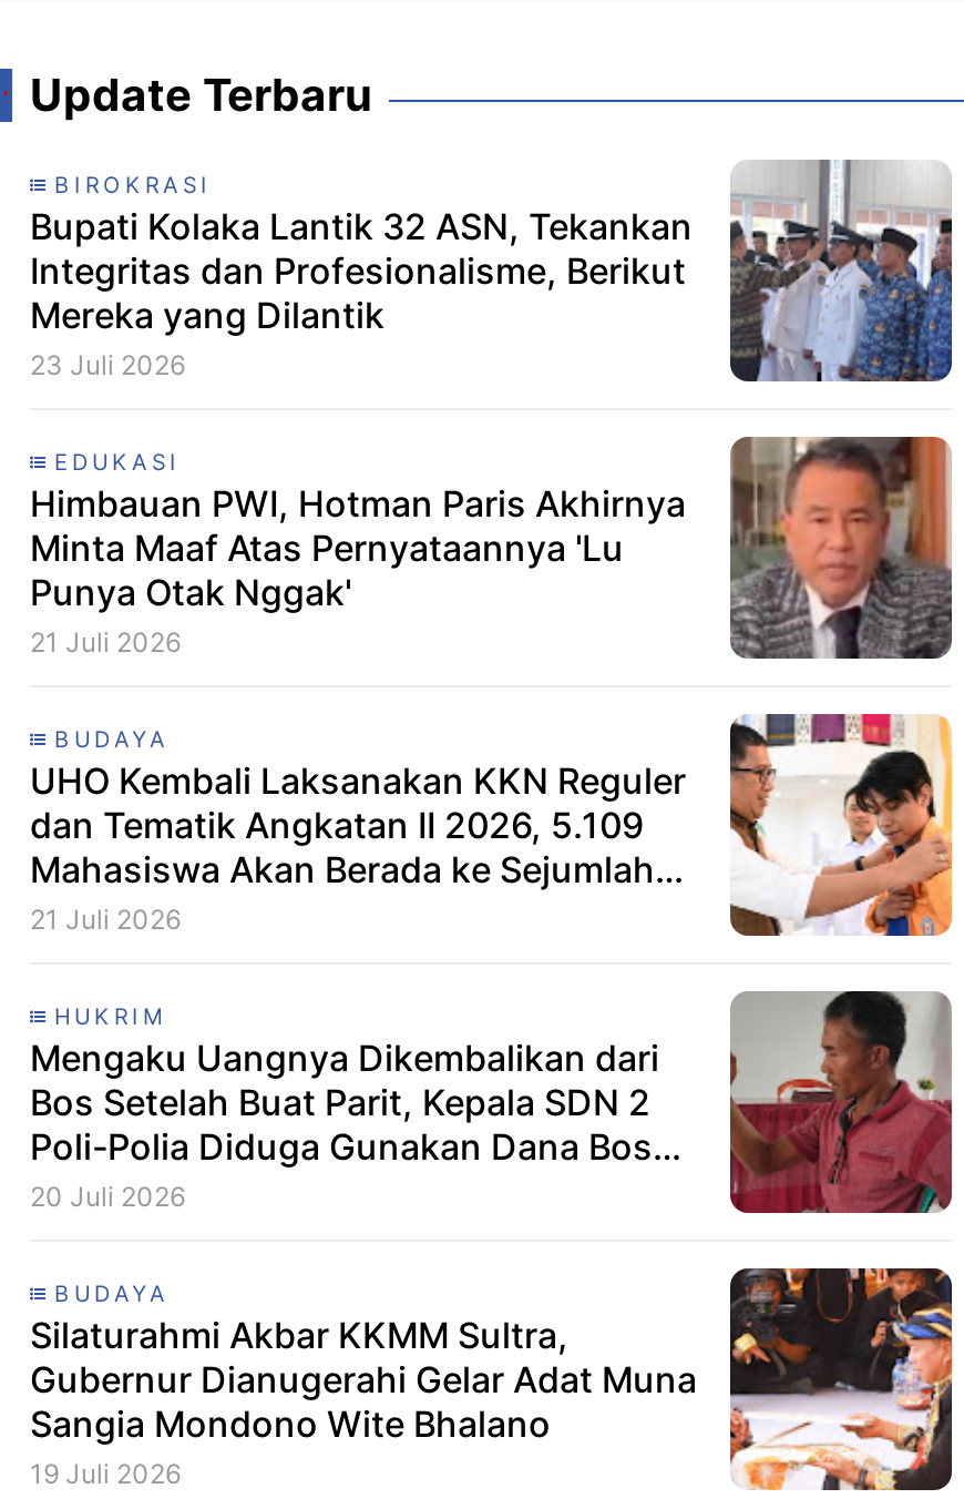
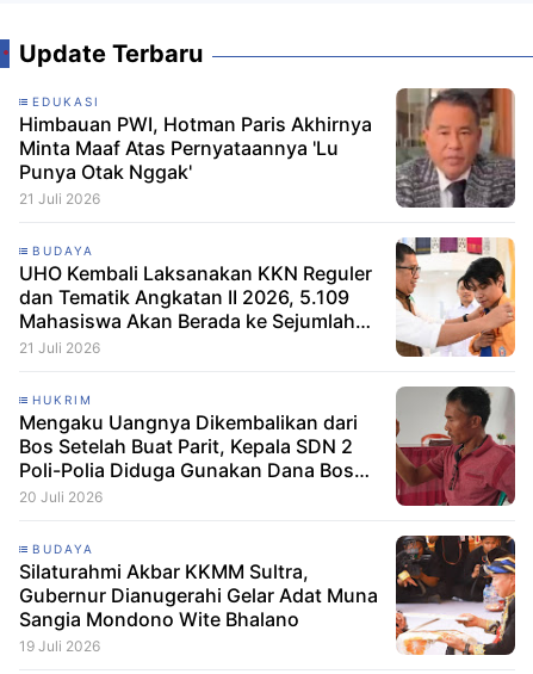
[30,160,954,382] [image] | BIROKRASI | Bupati Kolaka Lantik 32 ASN, Tekankan | Integritas dan Profesionalisme, Berikut | Mereka yang Dilantik | 23 Juli 2026 -> none

